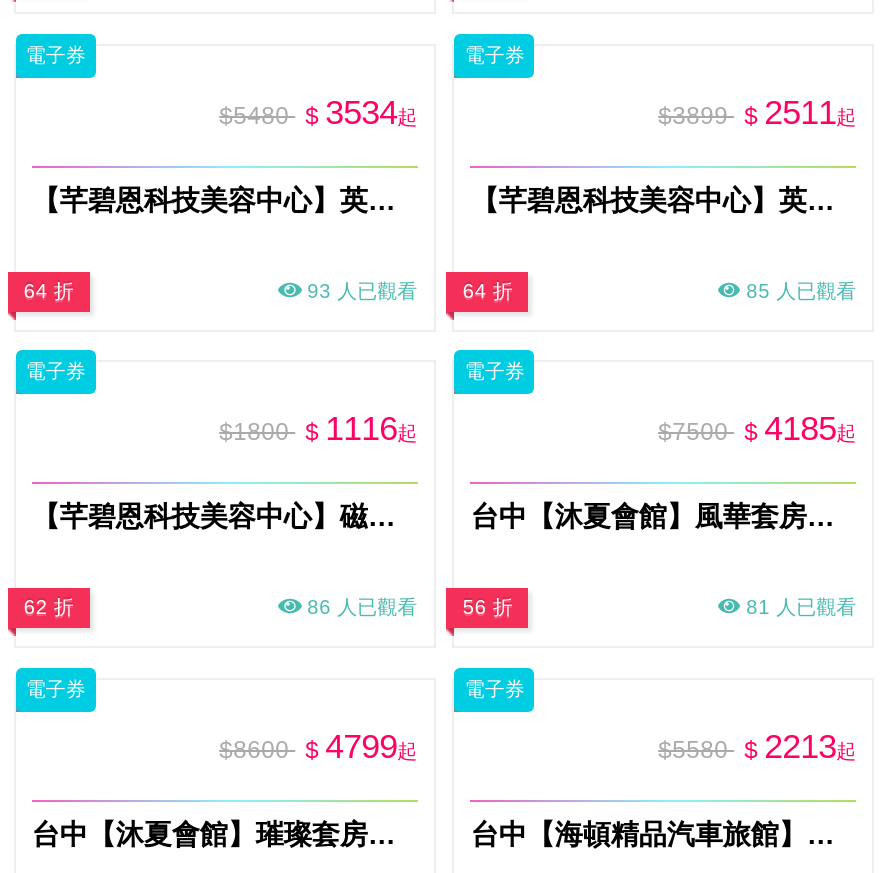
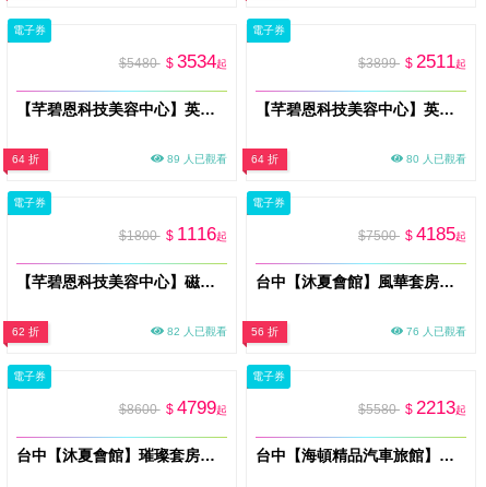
[301,280,417,302] 93 人已觀看 -> [163,153,227,165] 89 人已觀看
[740,280,856,302] 85 人已觀看 -> [403,153,466,165] 80 人已觀看
[301,596,417,618] 86 人已觀看 -> [163,326,227,338] 82 人已觀看
[740,596,856,618] 81 人已觀看 -> [403,326,466,338] 76 人已觀看

